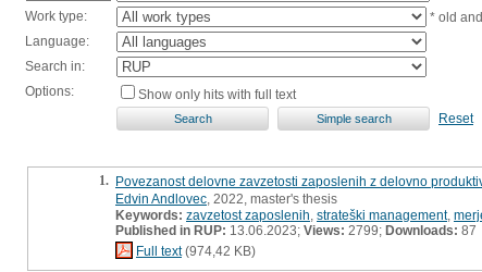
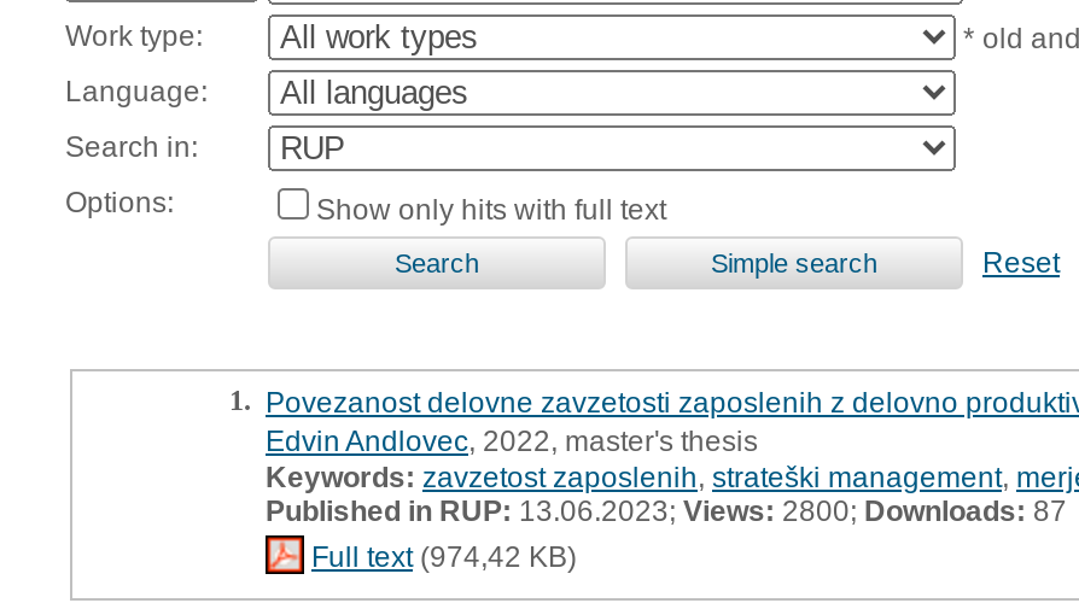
[115,222,477,238] Published in RUP:13.06.2023;Views:2799;Downloads:87 -> [266,493,1067,527] Published in RUP:13.06.2023;Views:2800;Downloads:87

